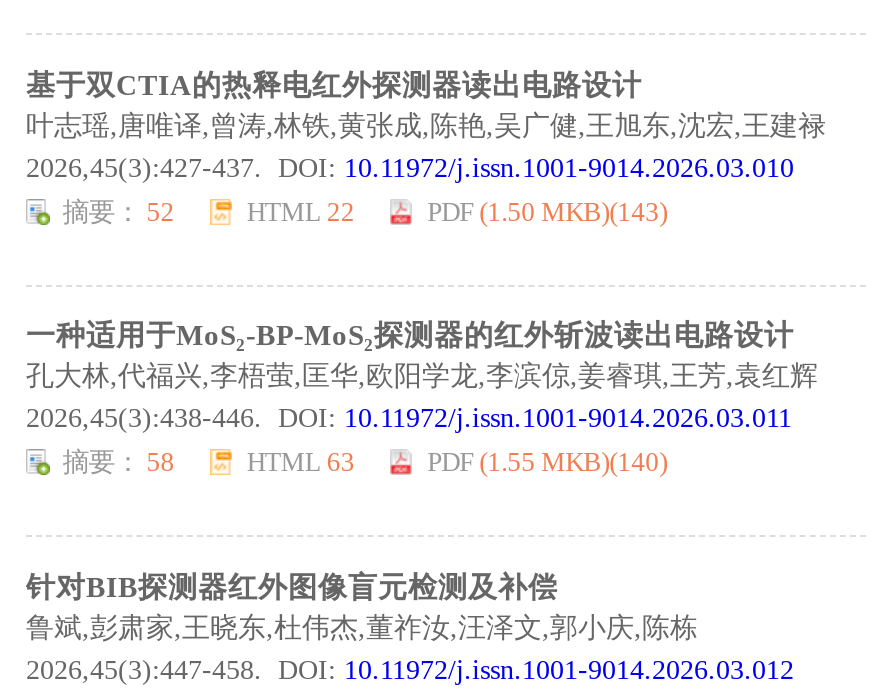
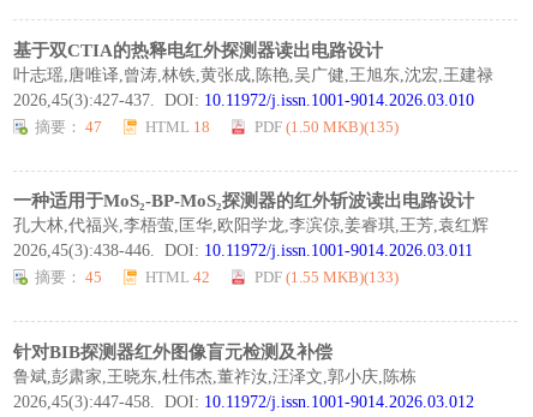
[62,197,174,227] 摘要：52 -> [35,118,102,136] 摘要：47
[247,197,355,227] HTML 22 -> [146,118,211,136] HTML 18
[427,197,667,227] PDF (1.50 MKB)(143) -> [254,118,398,136] PDF (1.50 MKB)(135)
[62,448,174,478] 摘要：58 -> [35,268,102,286] 摘要：45
[247,448,355,478] HTML 63 -> [146,268,211,286] HTML 42
[427,448,667,478] PDF (1.55 MKB)(140) -> [254,268,398,286] PDF (1.55 MKB)(133)

